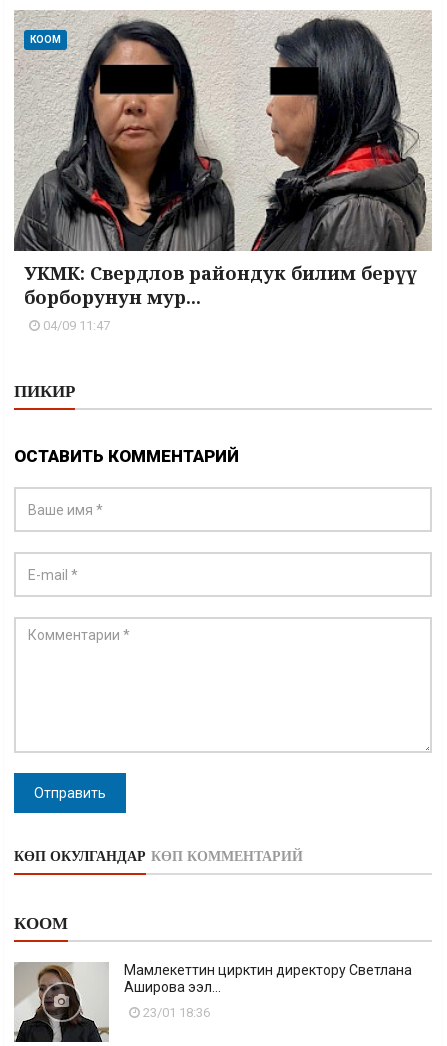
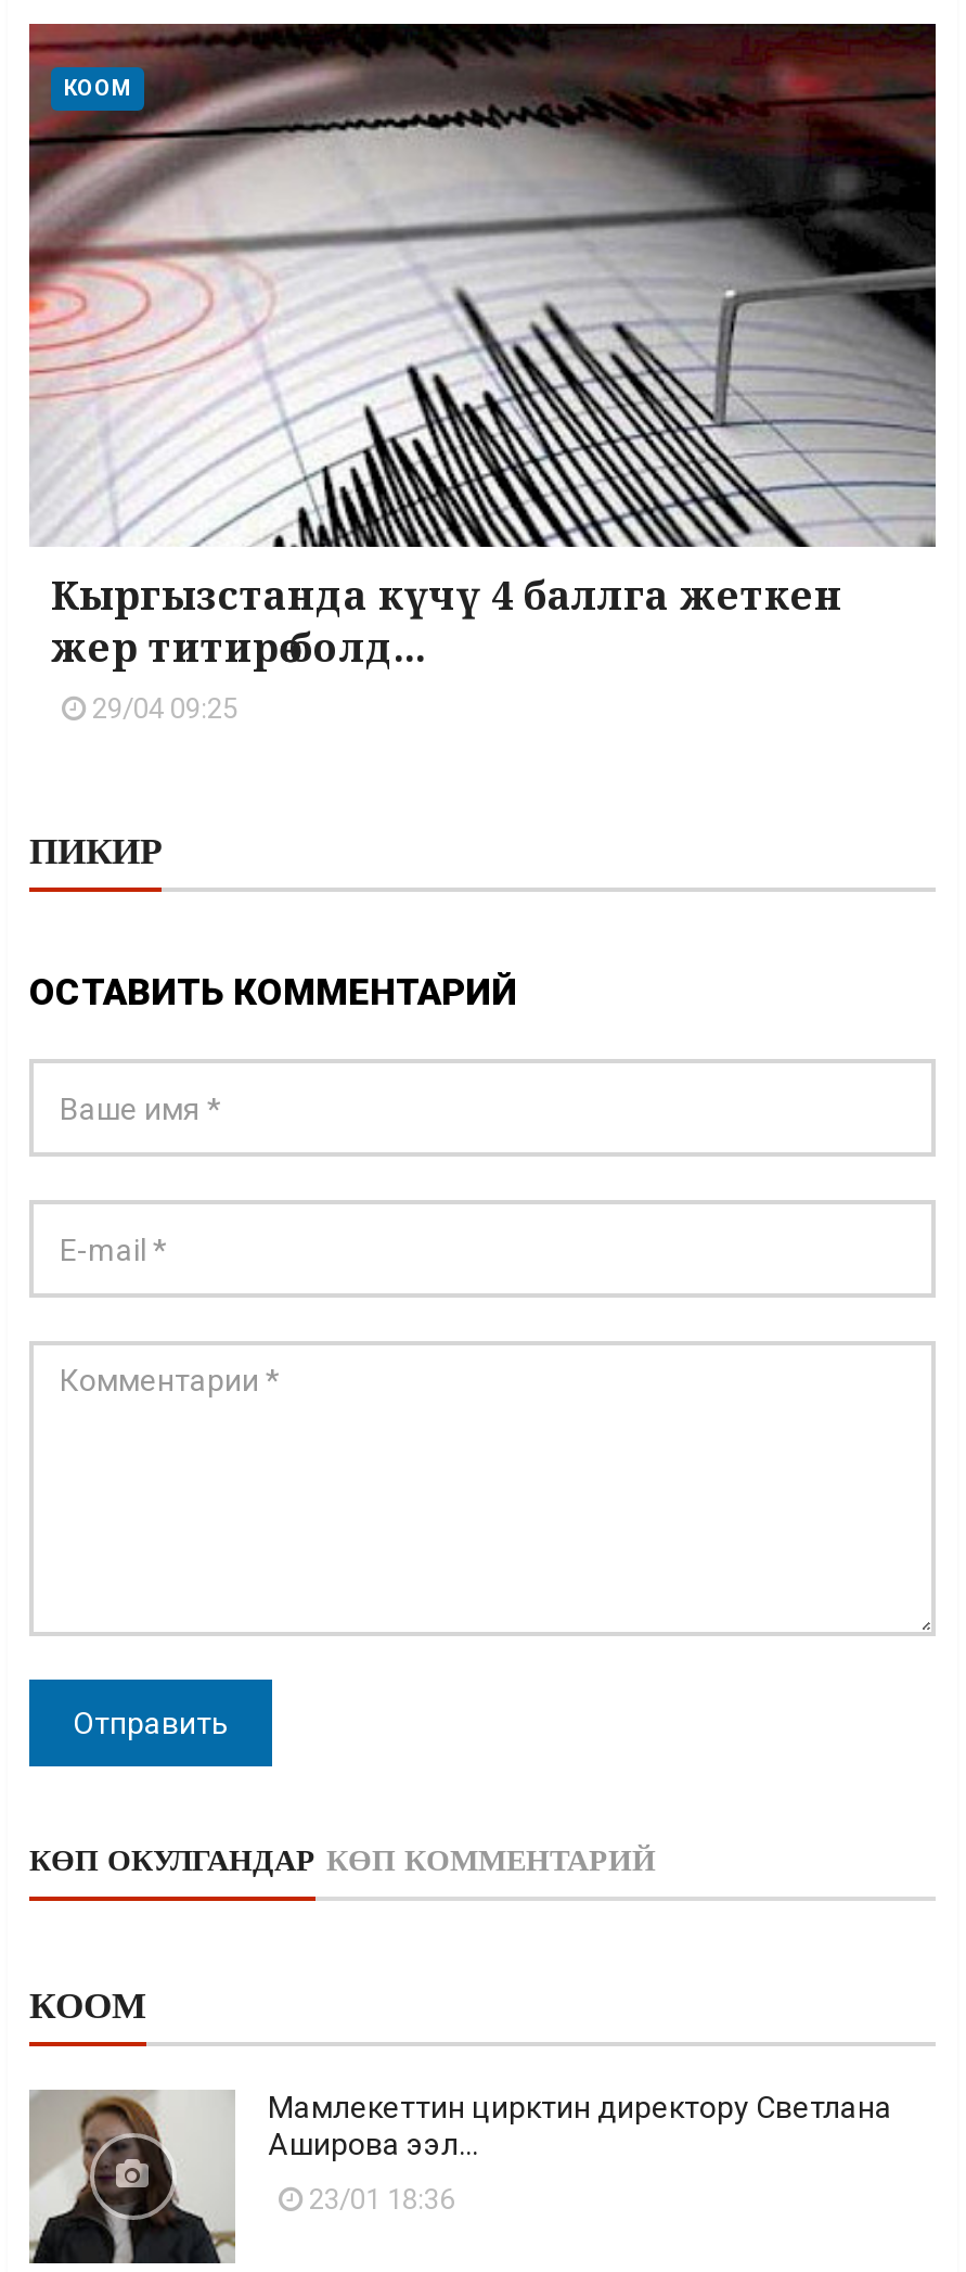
[13,10,432,333] [image] | УКМК: Свердлов райондук билим берүү | борборунун мур... | 04/09 11:47 -> [27,22,938,725] [image] | Кыргызстанда күчү 4 баллга жеткен | жер титирөө болд... | 29/04 09:25

